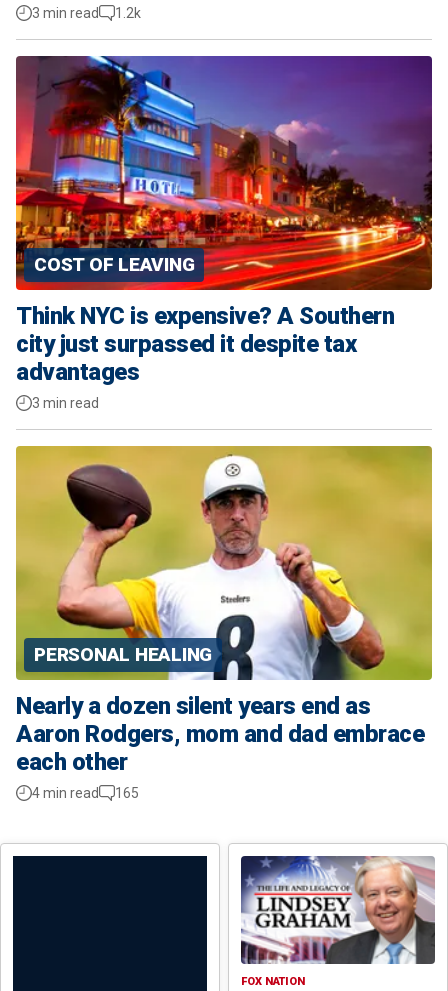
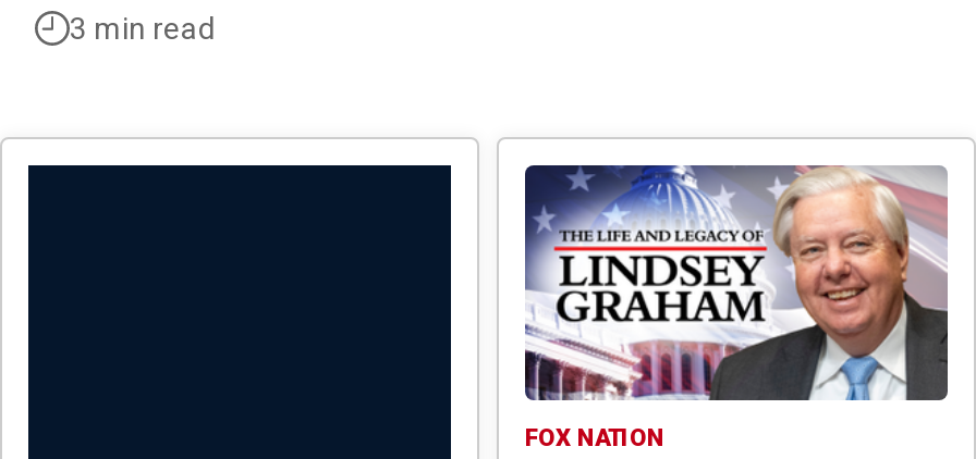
[115,4,141,20] 1.2k -> none
[15,55,433,411] [image] | COST OF LEAVING | Think NYC is expensive? A Southern | city just surpassed it despite tax | advantages | 3 min read -> none
[15,445,433,801] [image] | PERSONAL HEALING | Nearly a dozen silent years end as | Aaron Rodgers, mom and dad embrace | each other | 4 min read | 165 -> none

